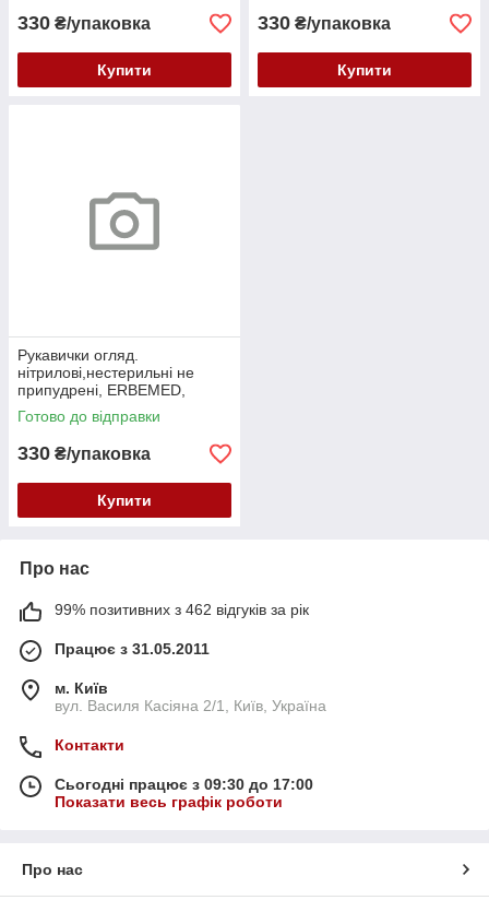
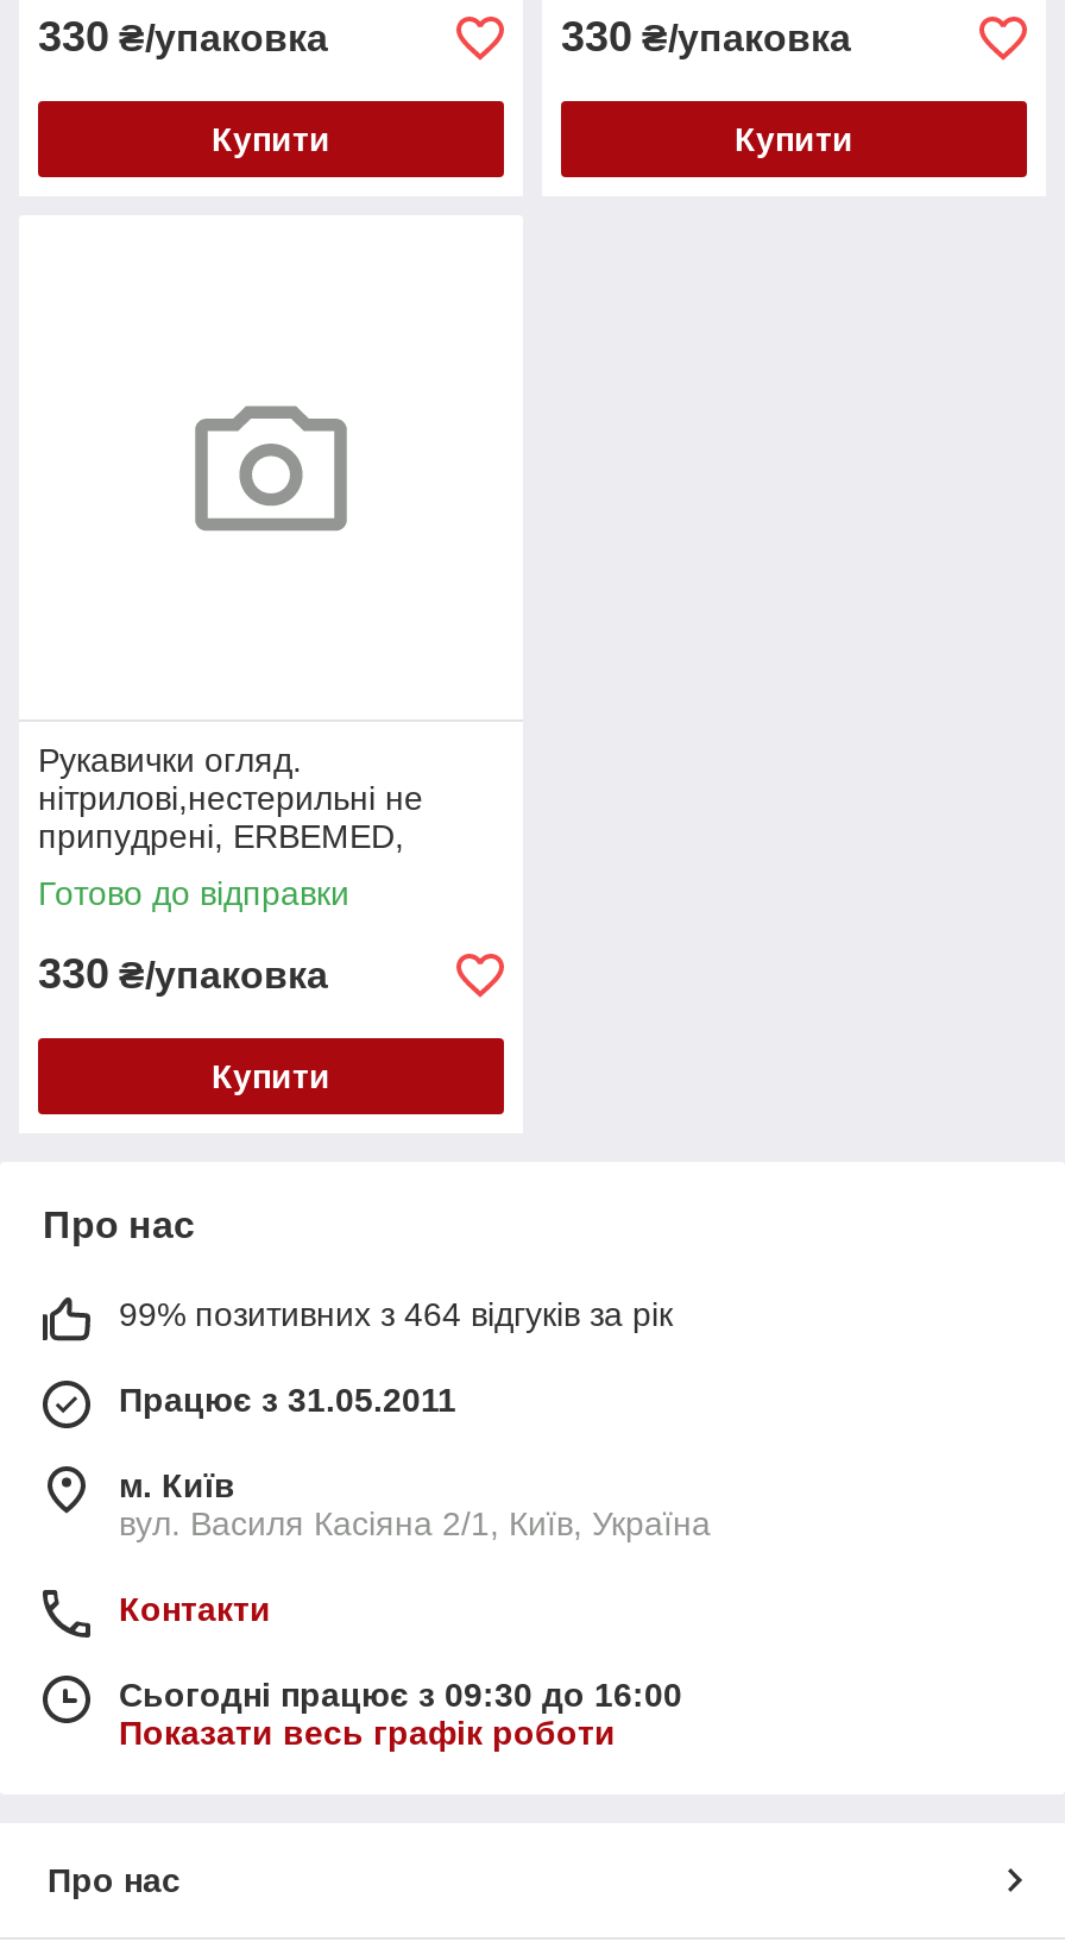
[55,601,309,619] 99% позитивних з 462 відгуків за рік -> [119,1296,673,1334] 99% позитивних з 464 відгуків за рік
[55,776,313,793] Сьогодні працює з 09:30 до 17:00 -> [119,1677,682,1715] Сьогодні працює з 09:30 до 16:00

